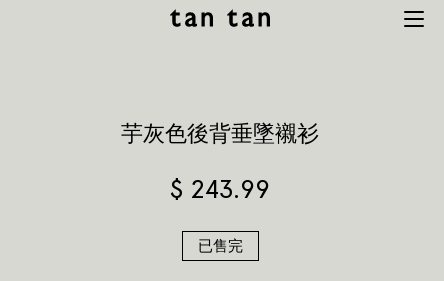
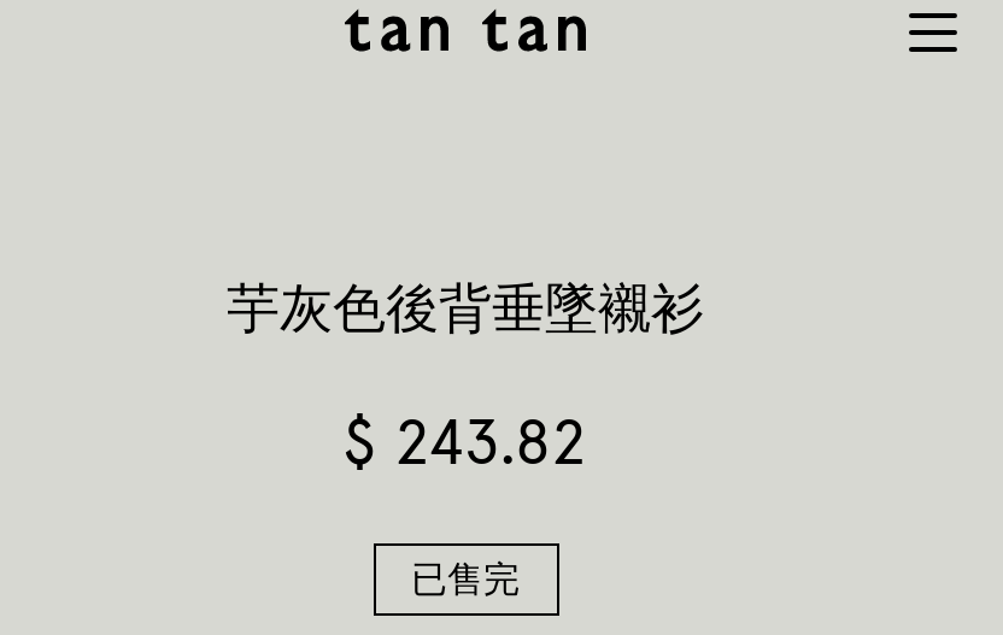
[170,173,270,204] $ 243.99 -> [344,404,587,478] $ 243.82

